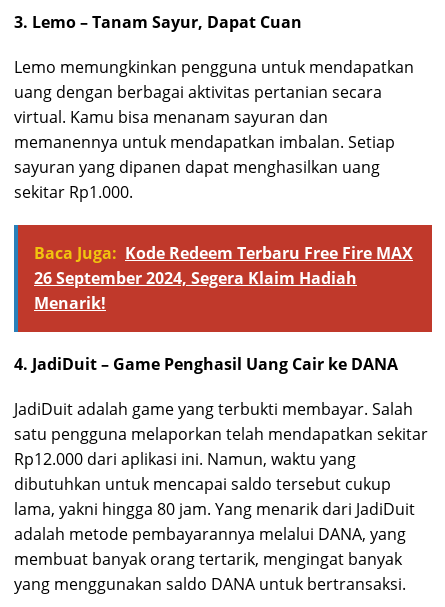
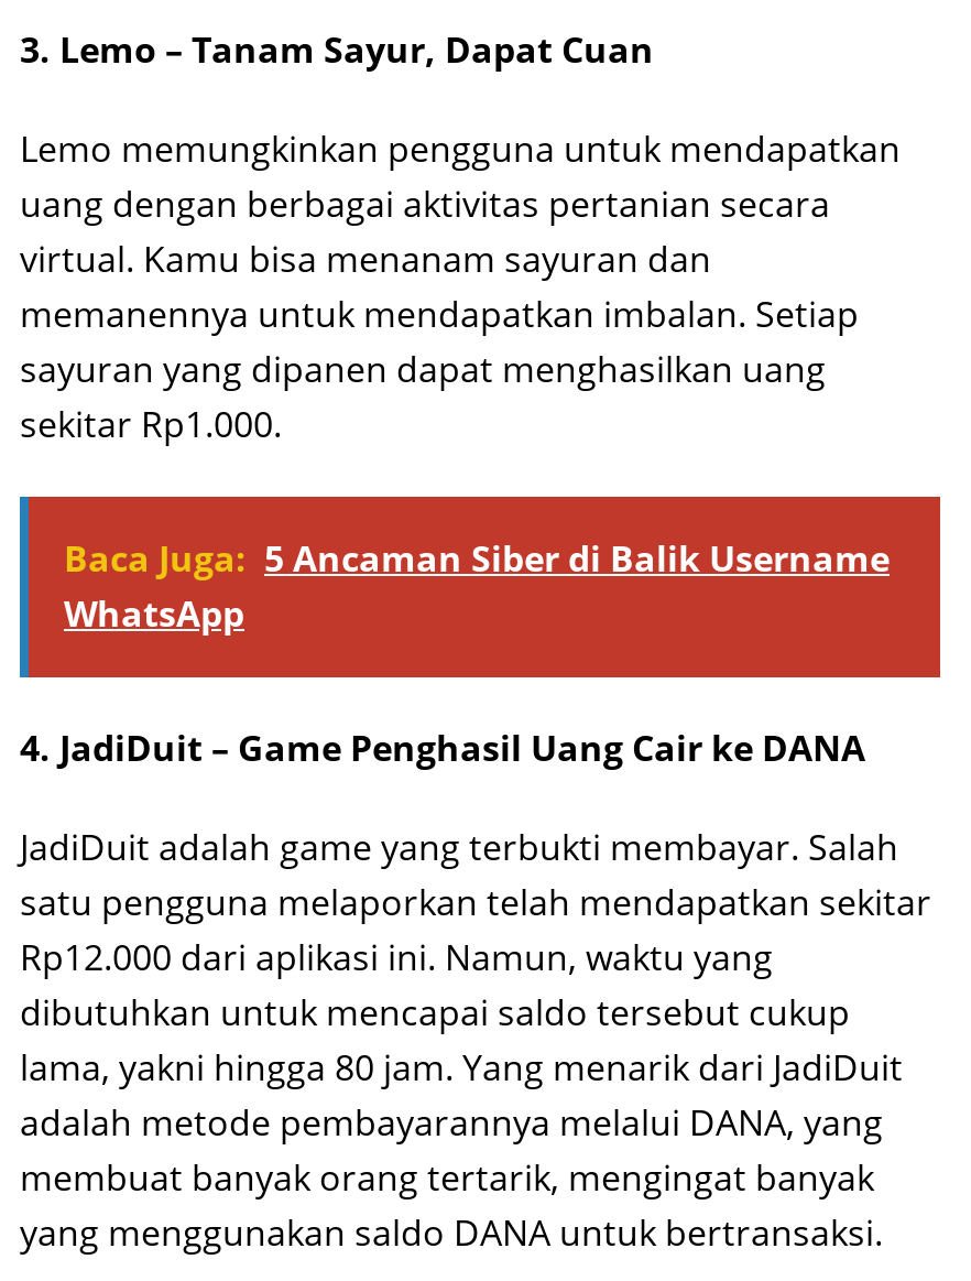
[34,242,413,314] Baca Juga: Kode Redeem Terbaru Free Fire MAX | 26 September 2024, Segera Klaim Hadiah | Menarik! -> [64,535,890,639] Baca Juga: 5 Ancaman Siber di Balik Username | WhatsApp

